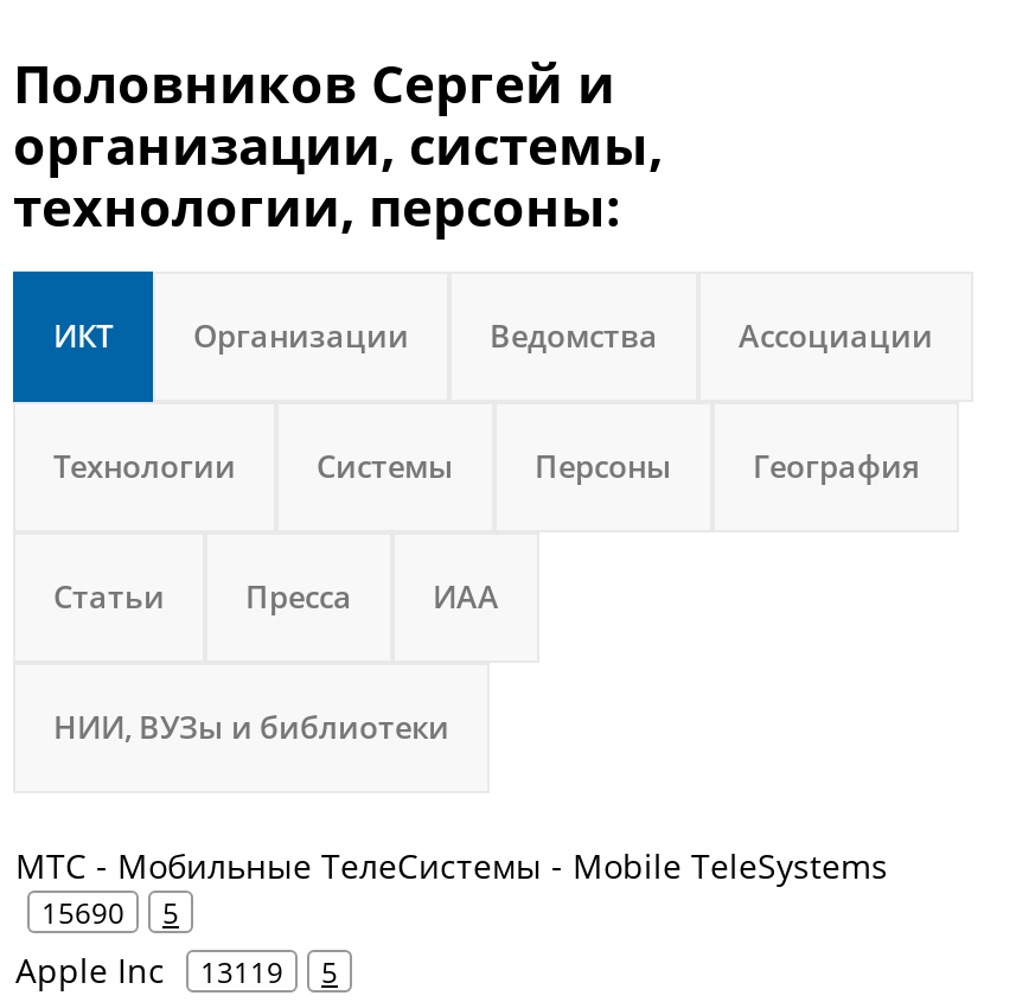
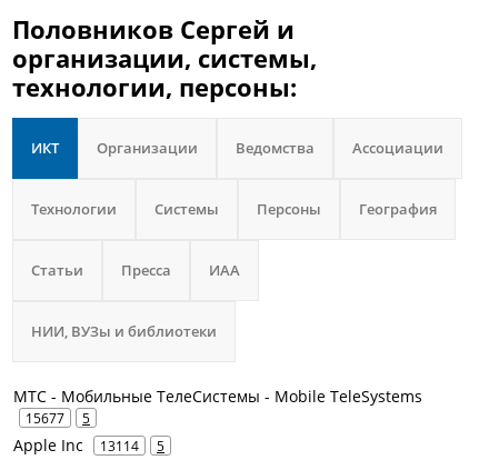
[41,893,179,931] 15690 5 -> [26,409,90,427] 15677 5
[15,947,338,993] Apple Inc 13119 5 -> [13,434,164,456] Apple Inc 13114 5

